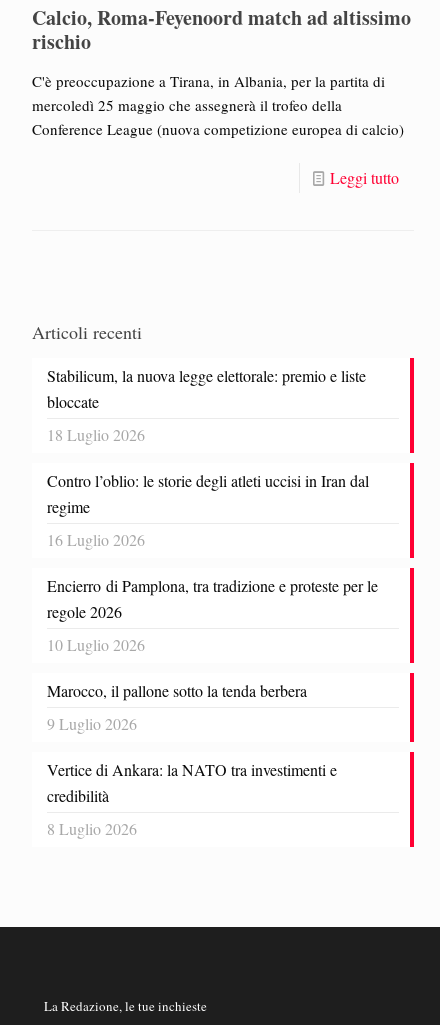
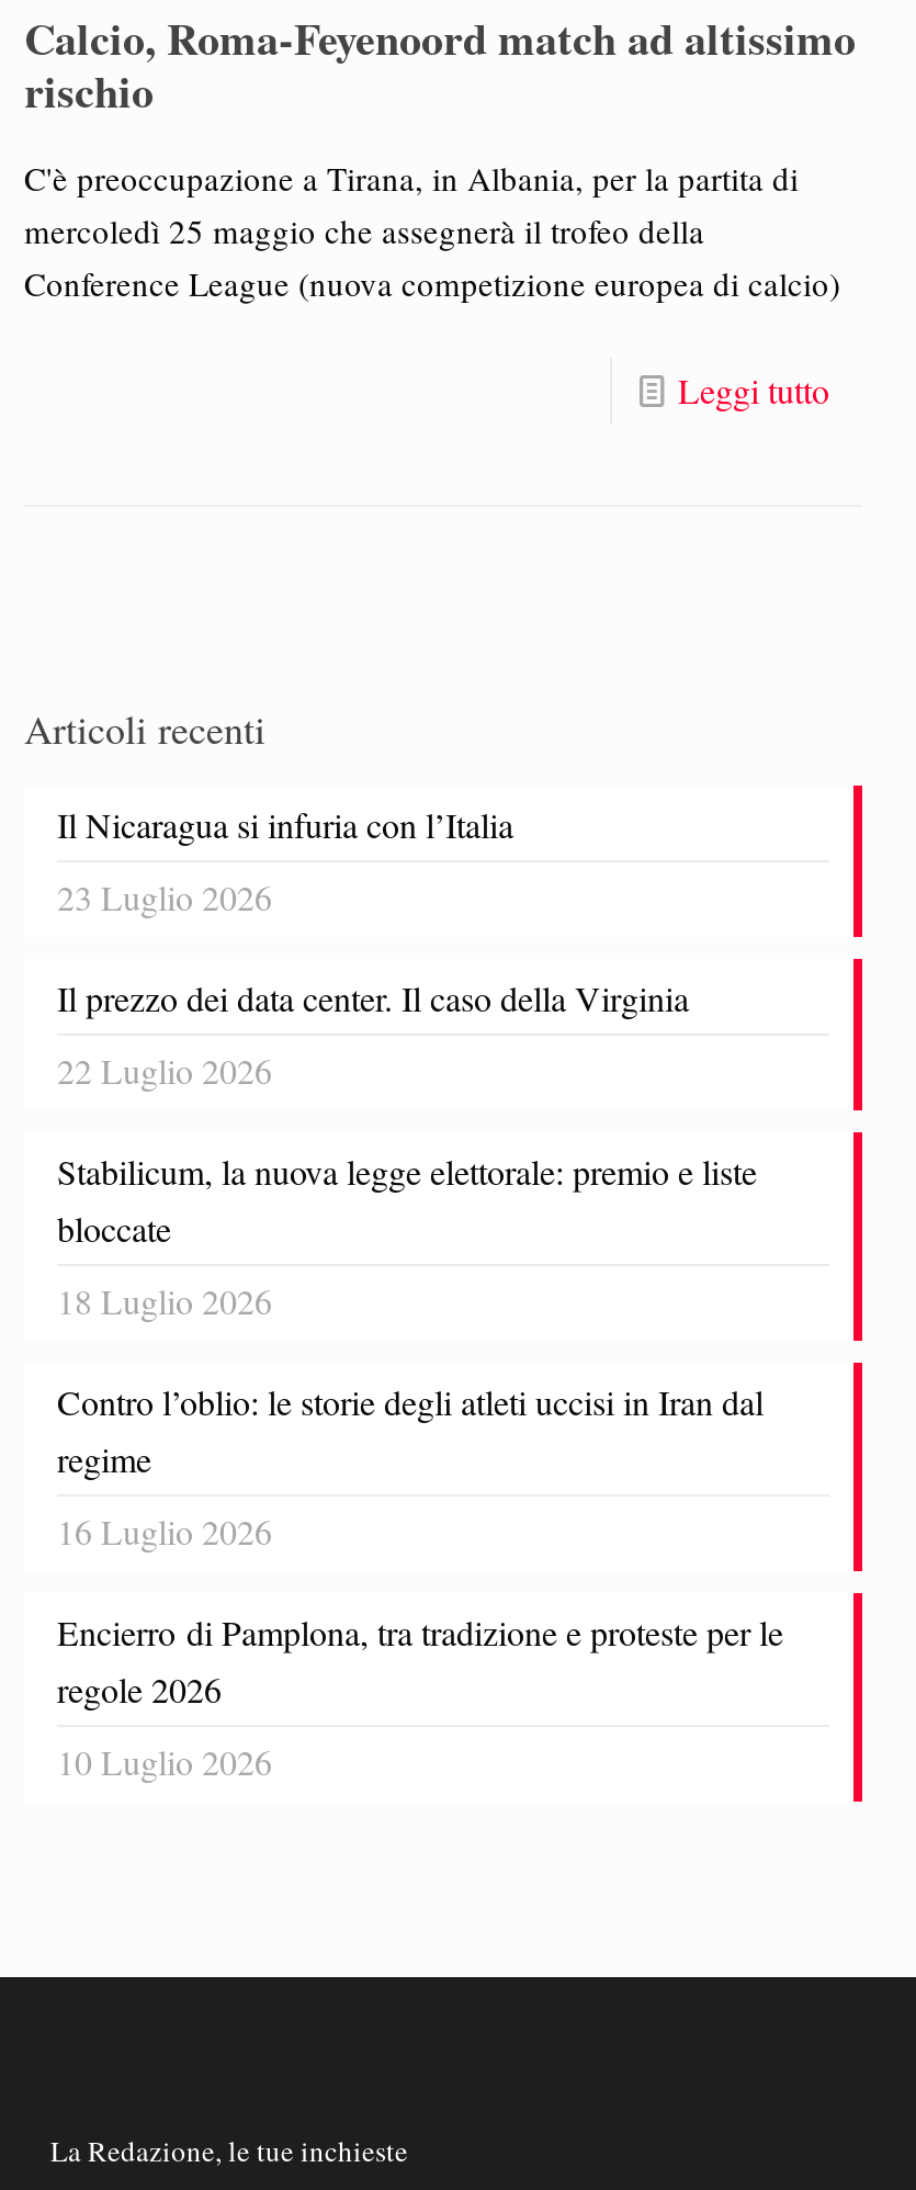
none -> [57,801,689,1093] Il Nicaragua si infuria con l’Italia | 23 Luglio 2026 | Il prezzo dei data center. Il caso della Virginia | 22 Luglio 2026
moved [47,365,378,655] -> [57,1148,783,1784]: Stabilicum, la nuova legge elettorale: premio e liste | bloccate | 18 Luglio 2026 | ... | regole 2026 | 10 Luglio 2026
[47,680,337,839] Marocco, il pallone sotto la tenda berbera | 9 Luglio 2026 | Vertice di Ankara: la NATO tra investimenti e | credibilità | 8 Luglio 2026 -> none

